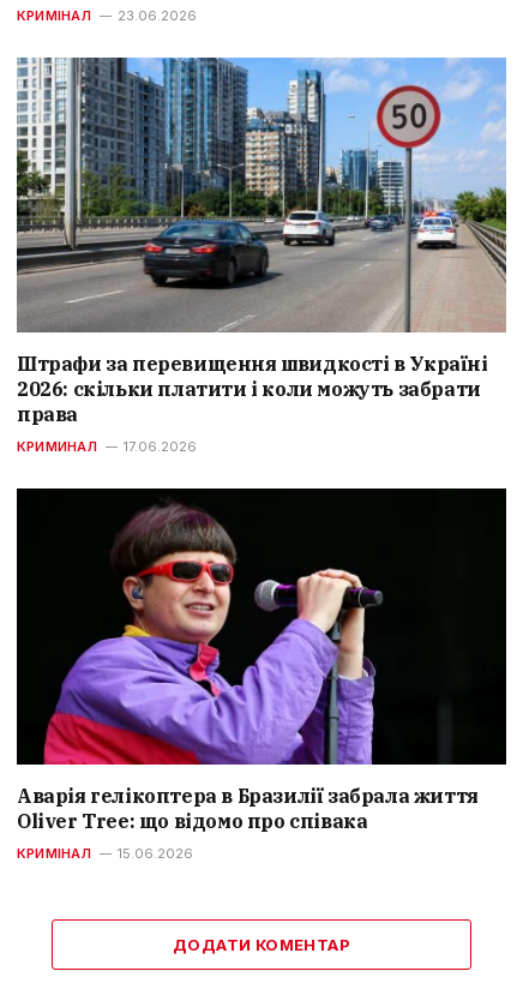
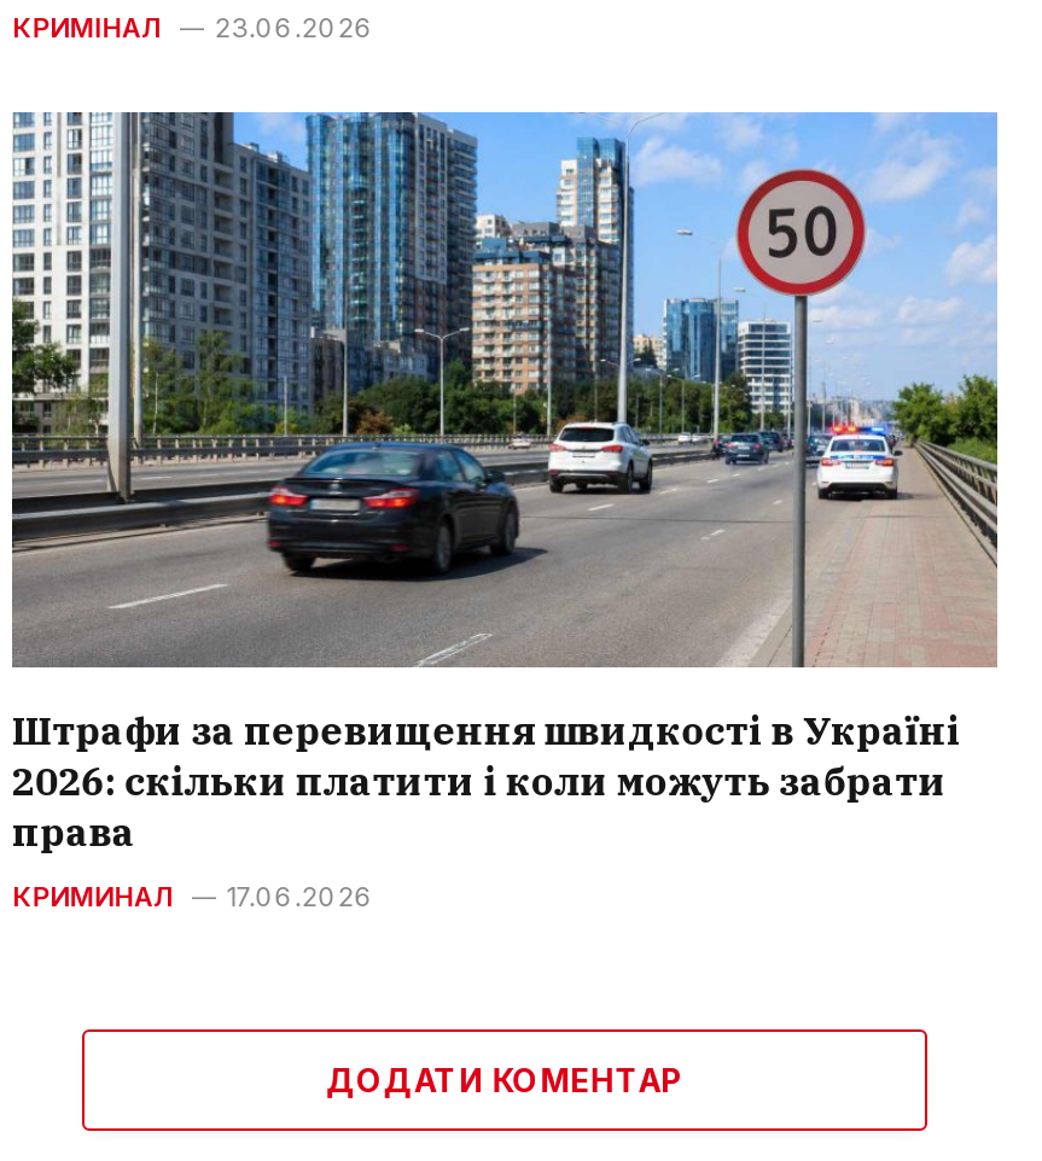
[16,487,507,861] [image] | Аварія гелікоптера в Бразилії забрала життя | Oliver Tree: що відомо про співака | КРИМІНАЛ | 15.06.2026 -> none

